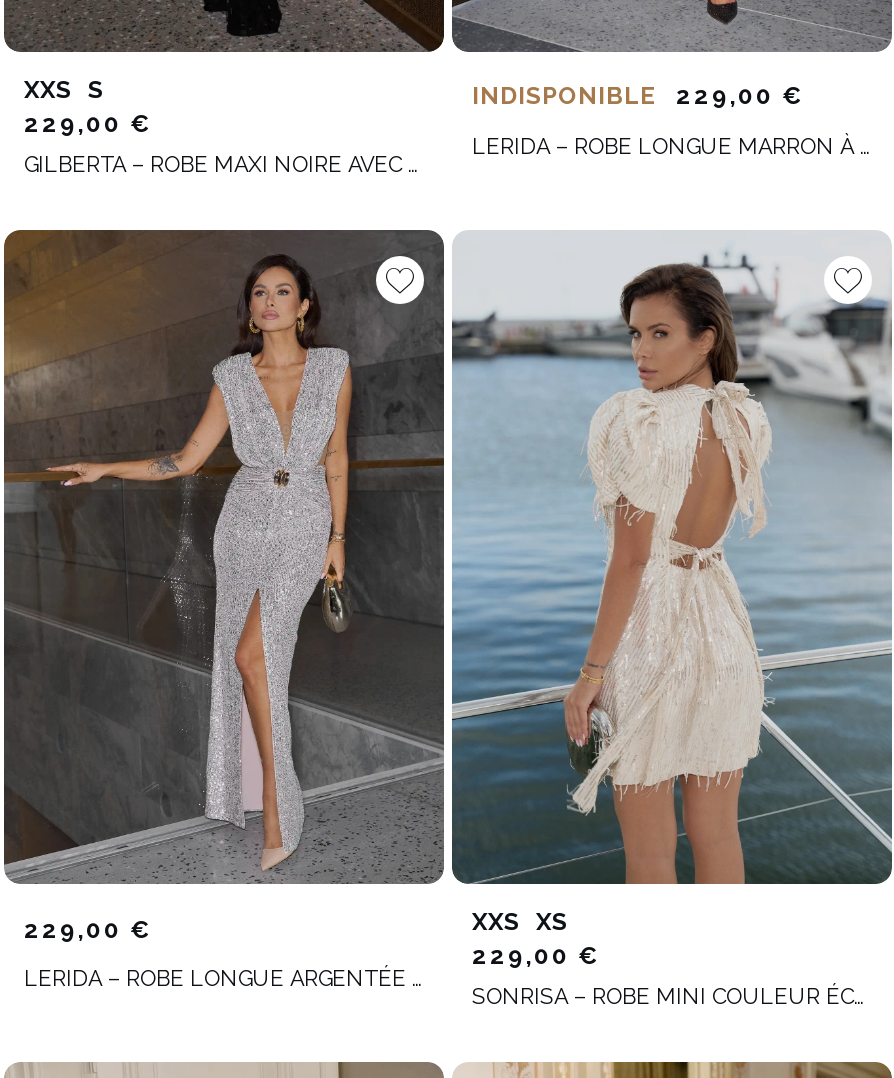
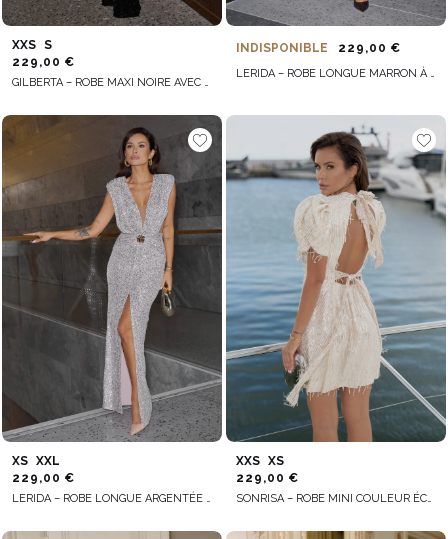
none -> [12,454,60,468] XS XXL

